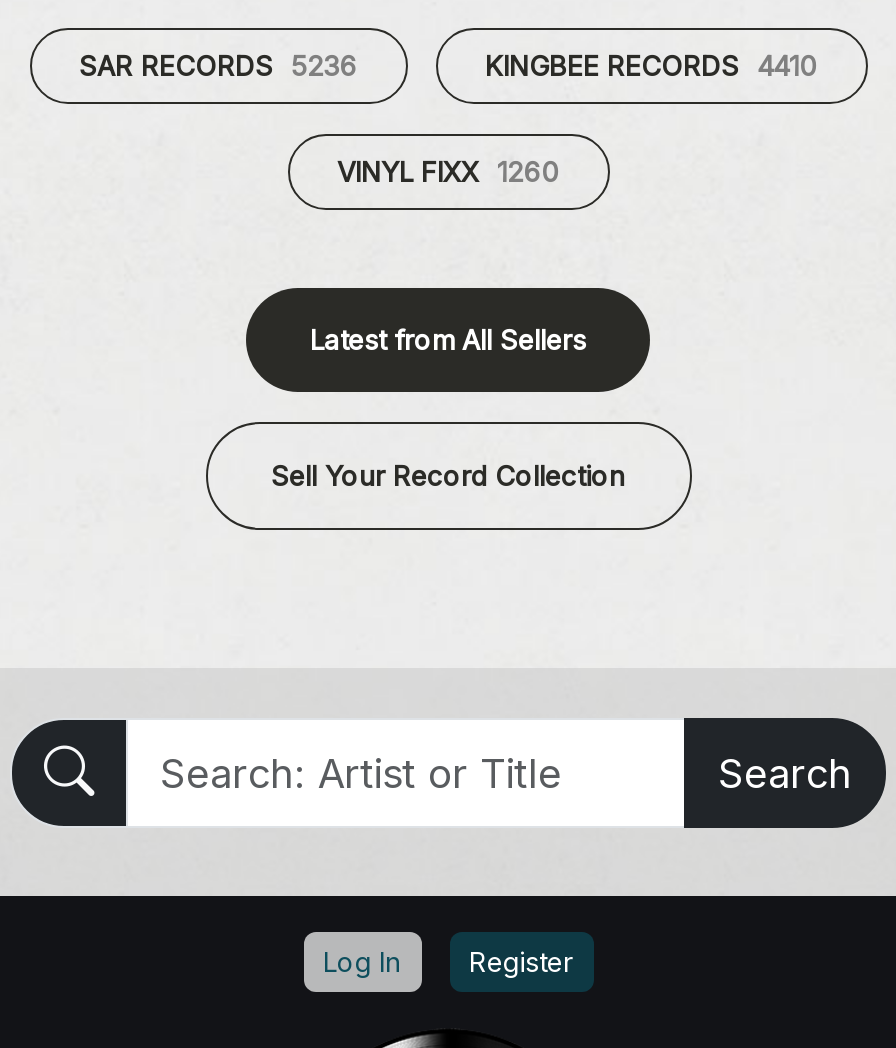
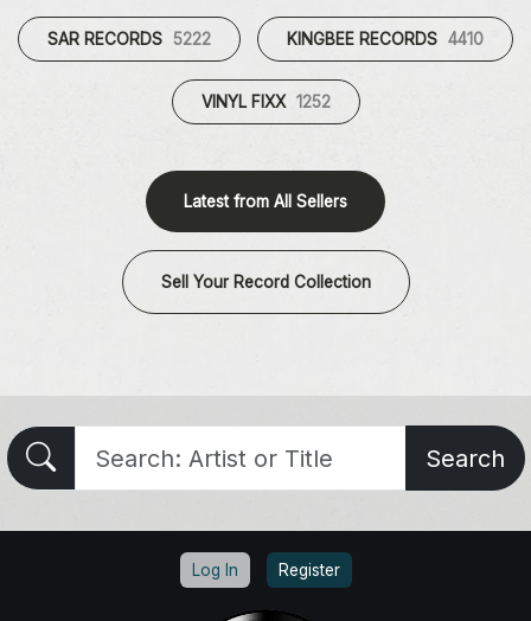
[79,50,357,82] SAR RECORDS 5236 -> [47,30,211,49] SAR RECORDS 5222
[337,156,559,188] VINYL FIXX 1260 -> [201,92,330,111] VINYL FIXX 1252

